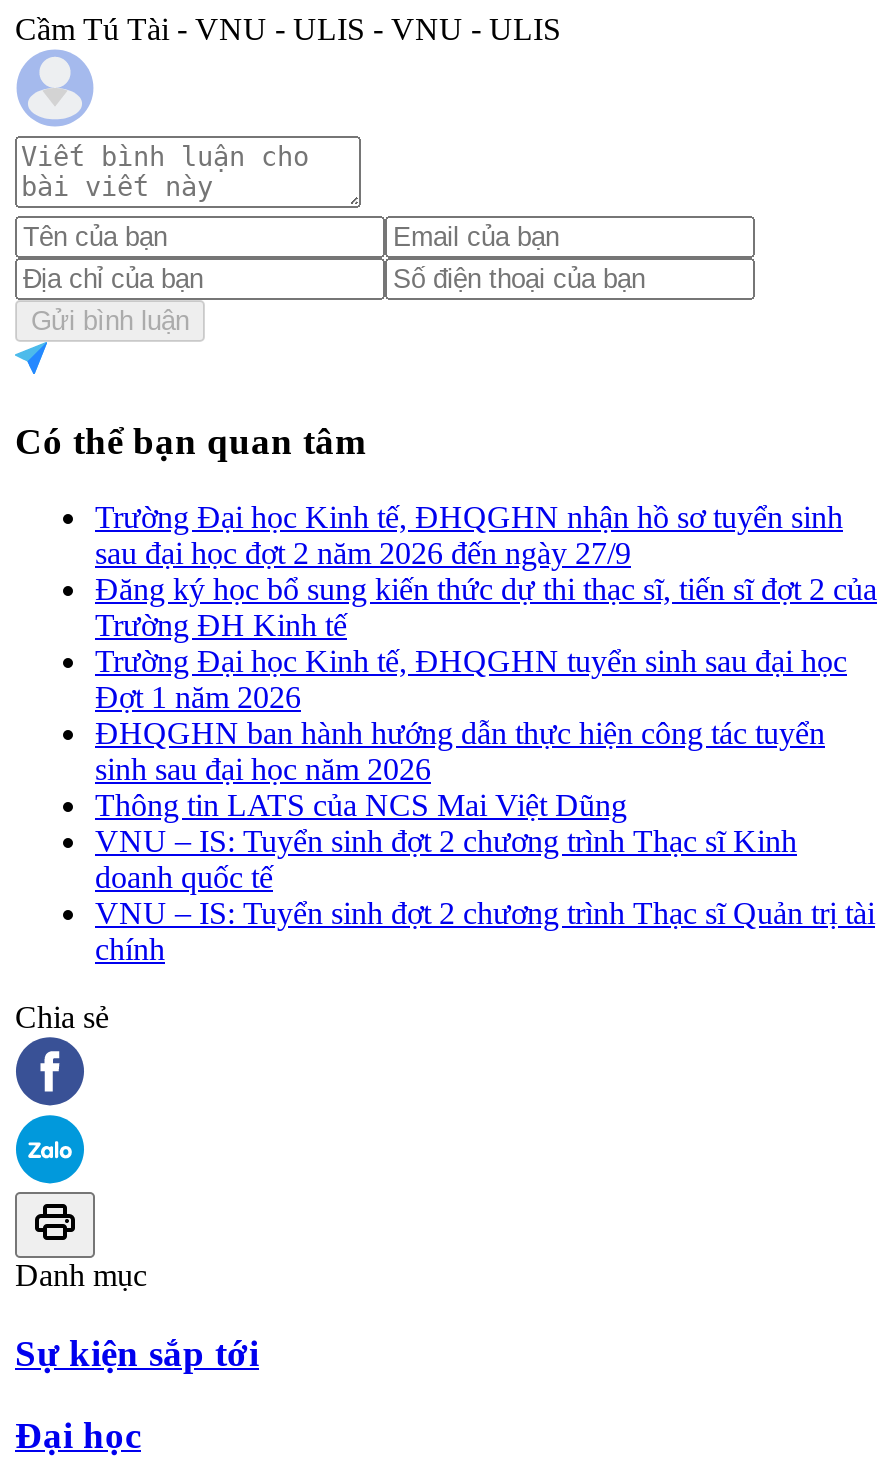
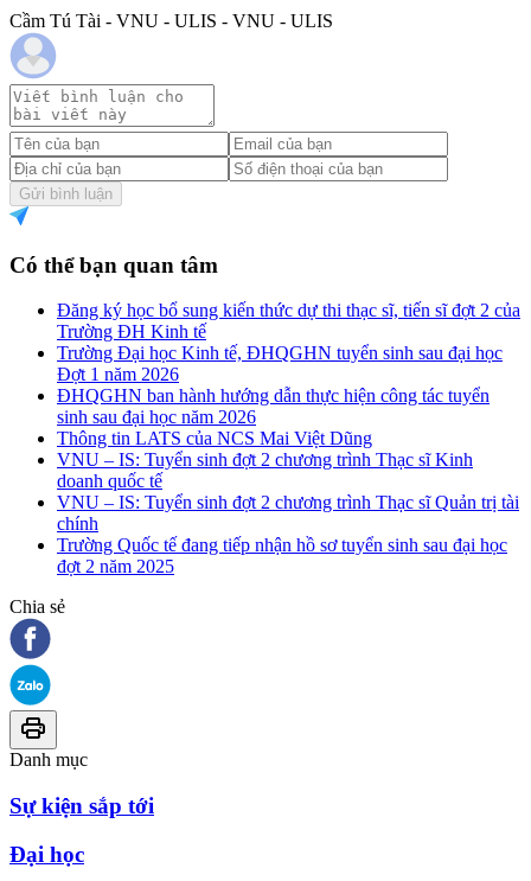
[95,500,843,570] Trường Đại học Kinh tế, ĐHQGHN nhận hồ sơ tuyển sinh | sau đại học đợt 2 năm 2026 đến ngày 27/9 -> none
moved [95,572,877,966] -> [57,300,520,534]: Đăng ký học bổ sung kiến thức dự thi thạc sĩ, tiến sĩ đợt 2 của | Trường ĐH Kinh tế | Trường Đại học Kinh tế, ĐHQGHN tuyển sinh sau đại học | ... | VNU – IS: Tuyển sinh đợt 2 chương trình Thạc sĩ Quản trị tài | chính
none -> [57,535,507,577] Trường Quốc tế đang tiếp nhận hồ sơ tuyển sinh sau đại học | đợt 2 năm 2025

